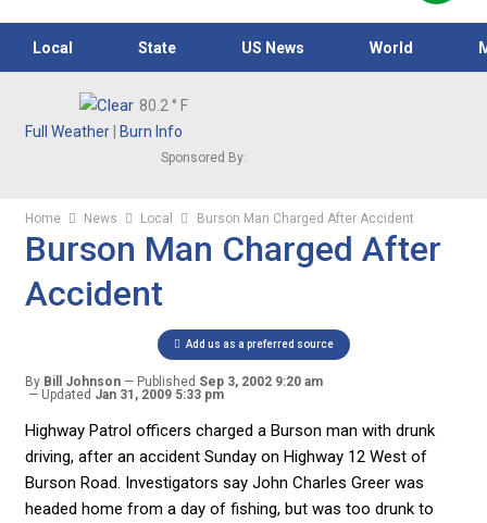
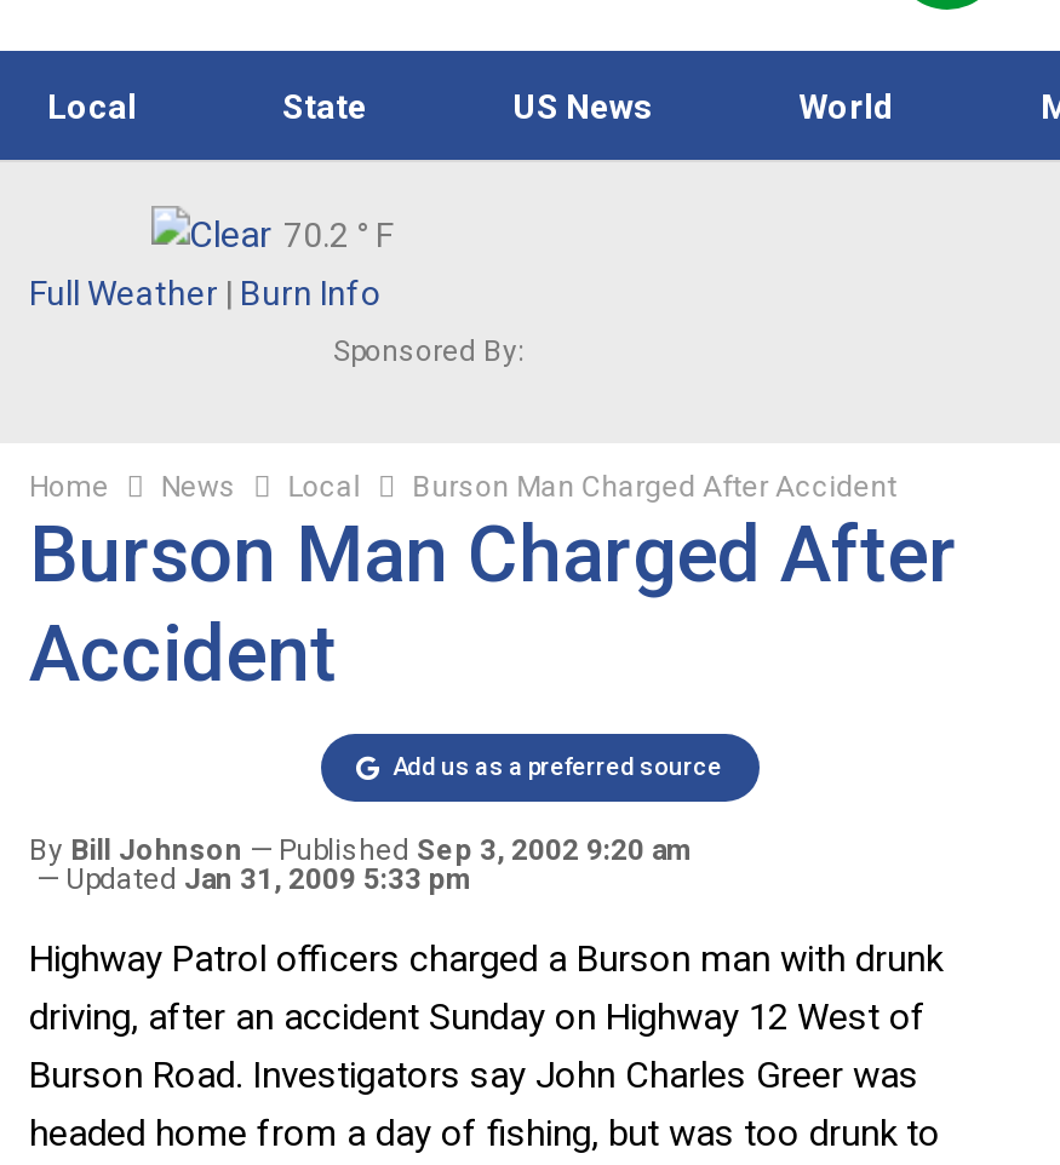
[139,97,188,114] 80.2 ° F -> [283,216,393,254] 70.2 ° F

